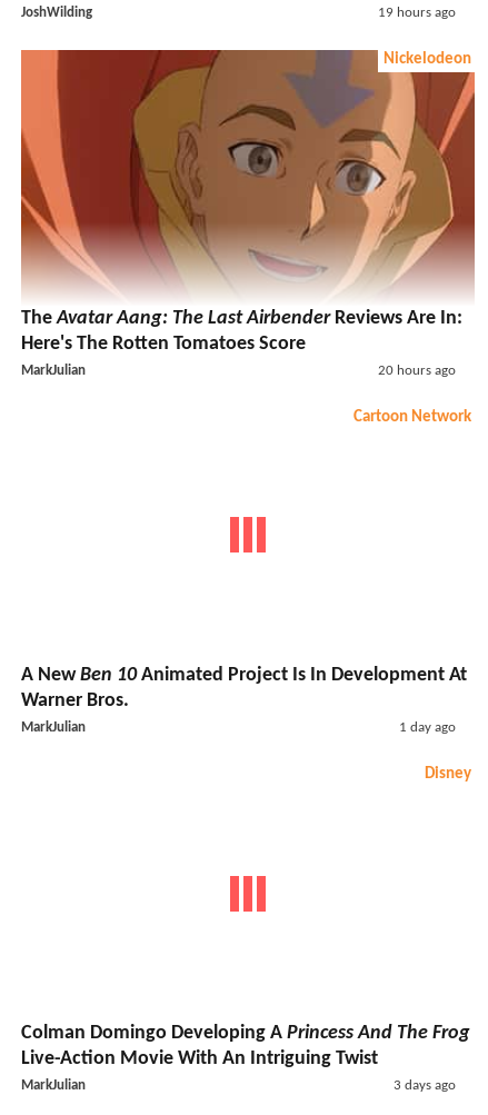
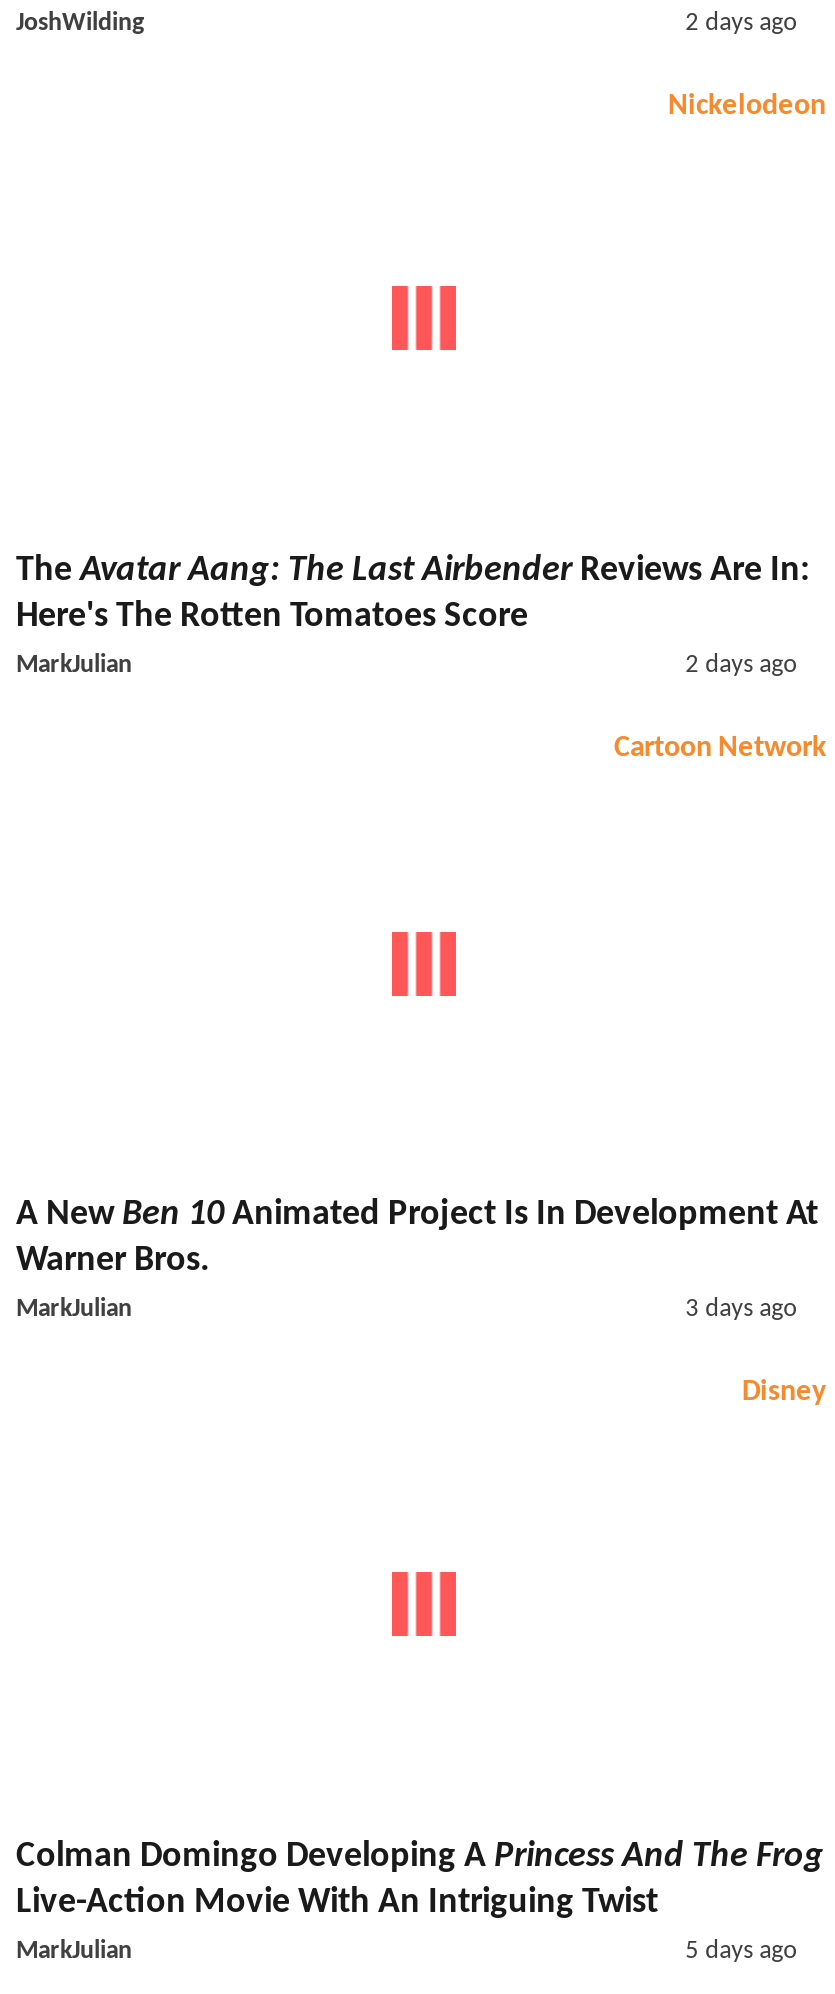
[378,6,455,20] 19 hours ago -> [685,9,797,35] 2 days ago
[20,49,476,297] [image] -> none
[378,363,455,377] 20 hours ago -> [685,652,797,678] 2 days ago
[399,720,455,735] 1 day ago -> [685,1295,797,1321] 3 days ago
[393,1078,455,1092] 3 days ago -> [685,1938,797,1964] 5 days ago

